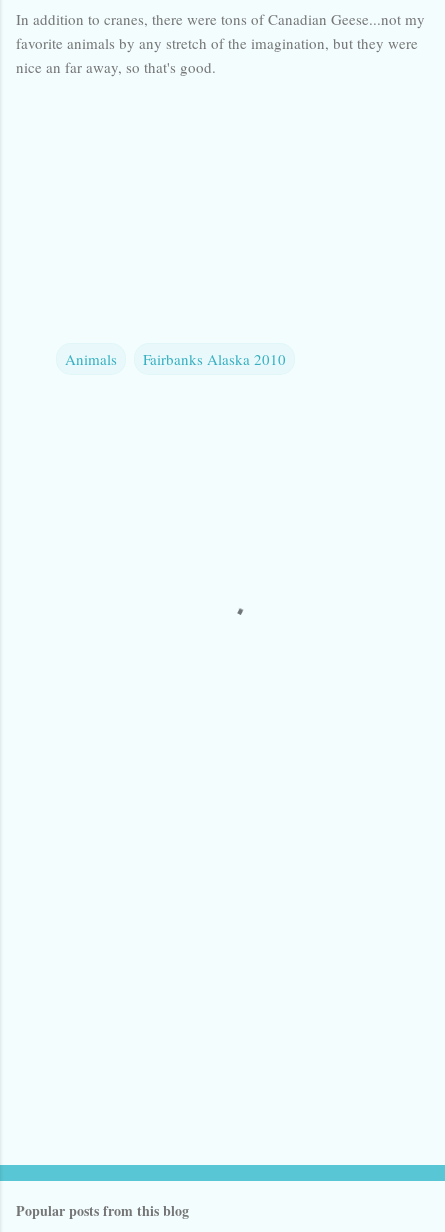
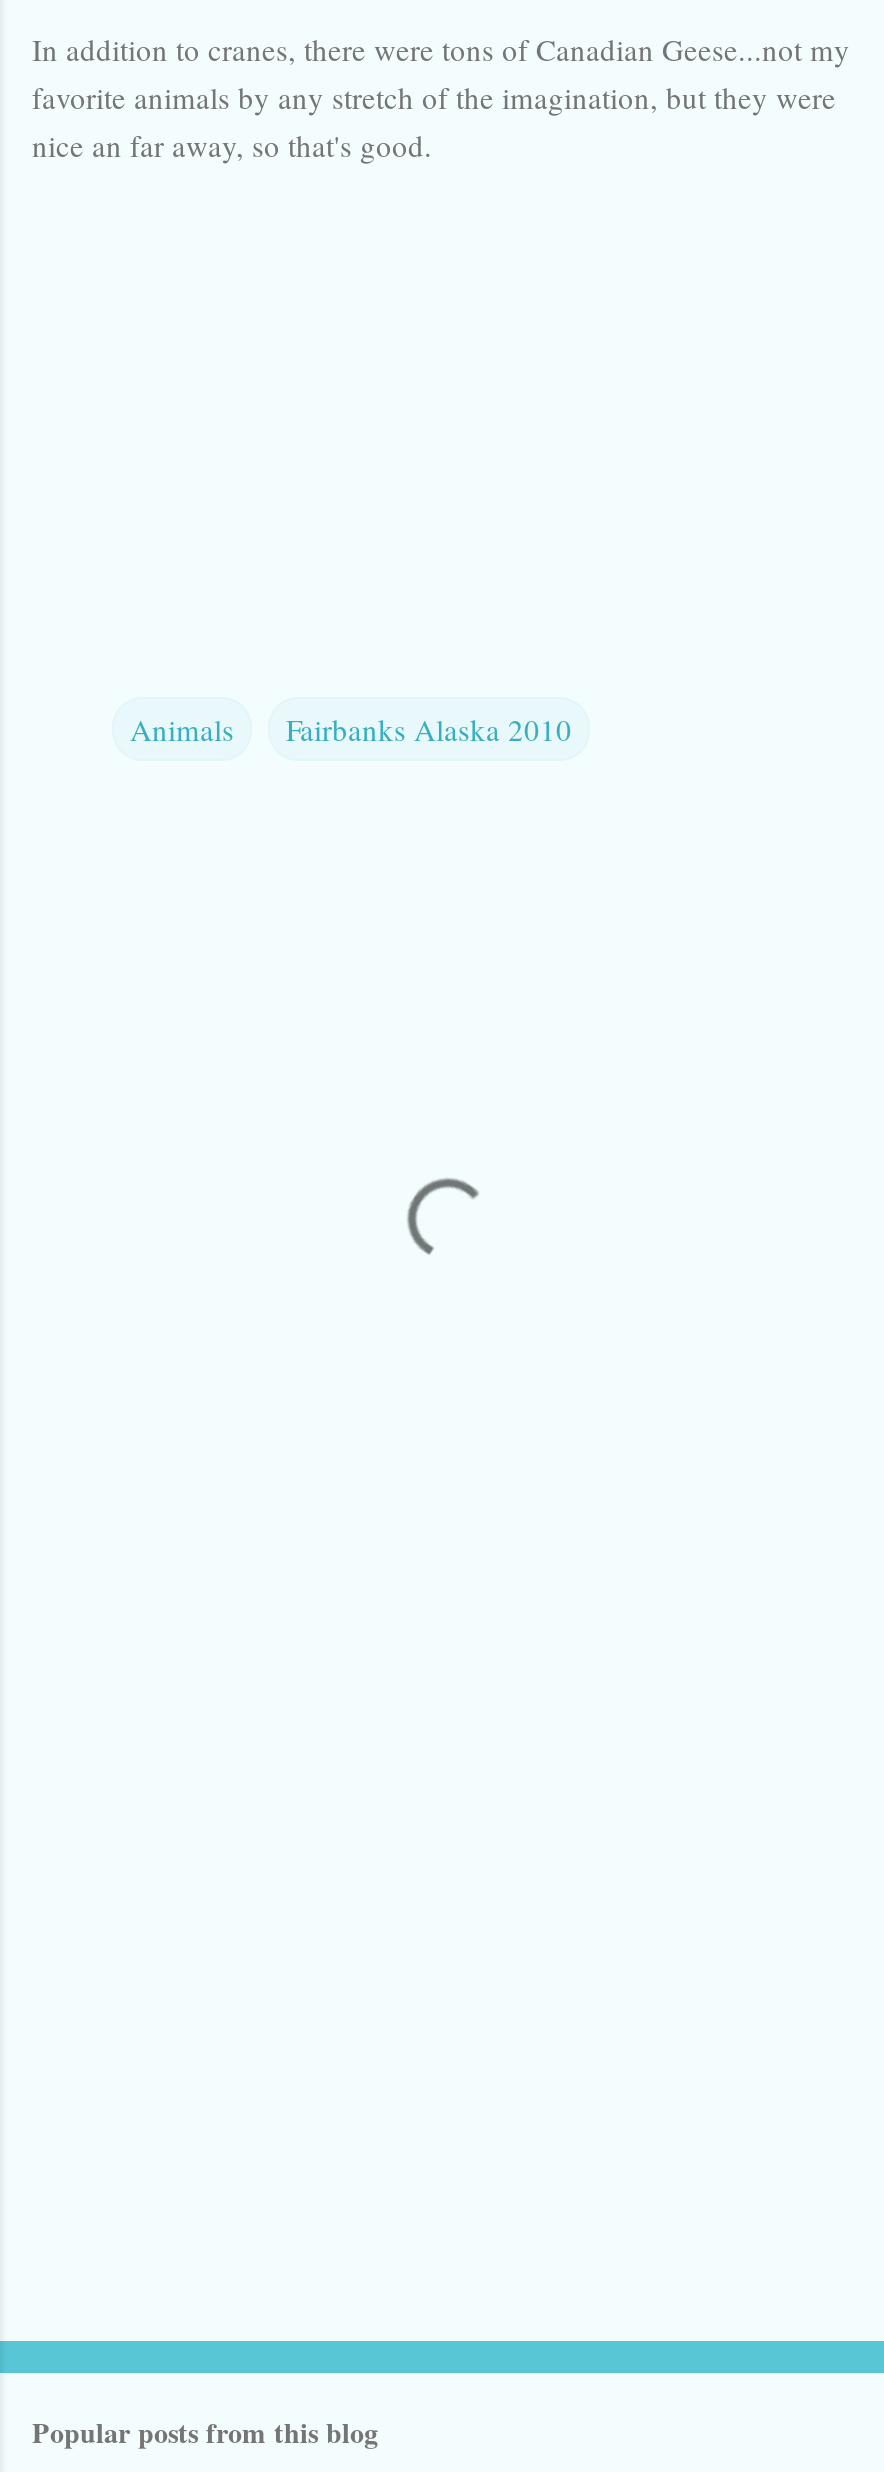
none -> [404,1175,486,1257] [image]

